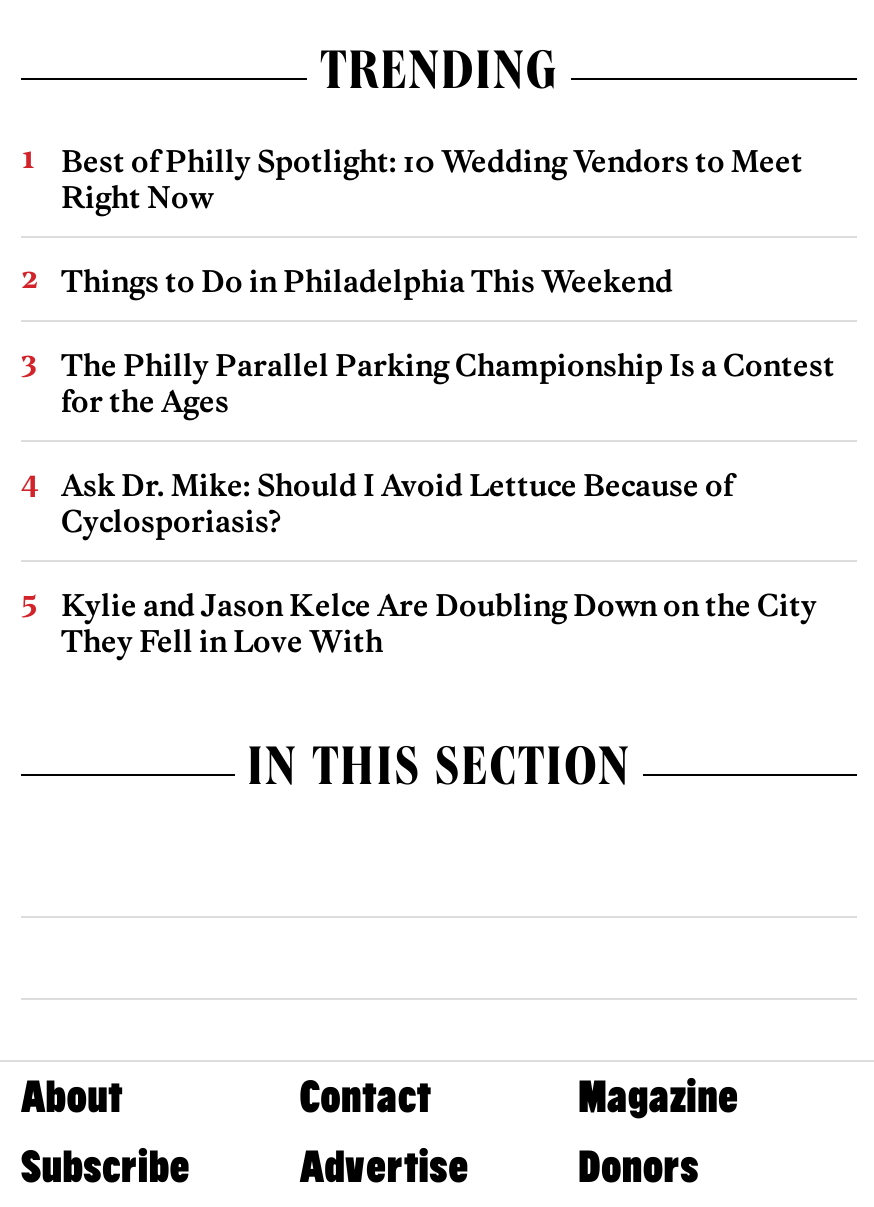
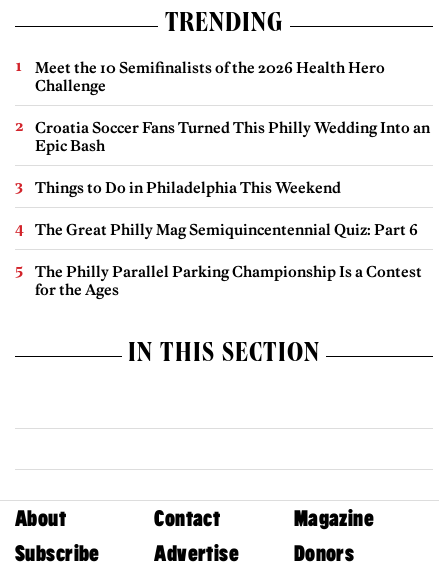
[61,142,803,216] Best of Philly Spotlight: 10 Wedding Vendors to Meet | Right Now -> [35,58,430,155] Meet the 10 Semifinalists of the 2026 Health Hero | Challenge | Croatia Soccer Fans Turned This Philly Wedding Into an | Epic Bash
moved [61,262,673,300] -> [35,178,341,197]: Things to Do in Philadelphia This Weekend
none -> [35,220,418,239] The Great Philly Mag Semiquincentennial Quiz: Part 6
moved [61,346,835,420] -> [35,262,422,299]: The Philly Parallel Parking Championship Is a Contest | for the Ages
[61,466,817,660] Ask Dr. Mike: Should I Avoid Lettuce Because of | Cyclosporiasis? | Kylie and Jason Kelce Are Doubling Down on the City | They Fell in Love With -> none

